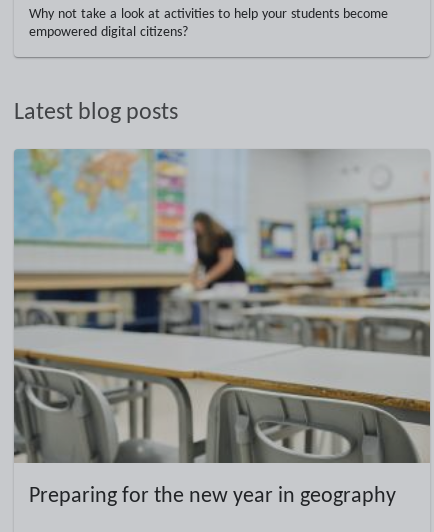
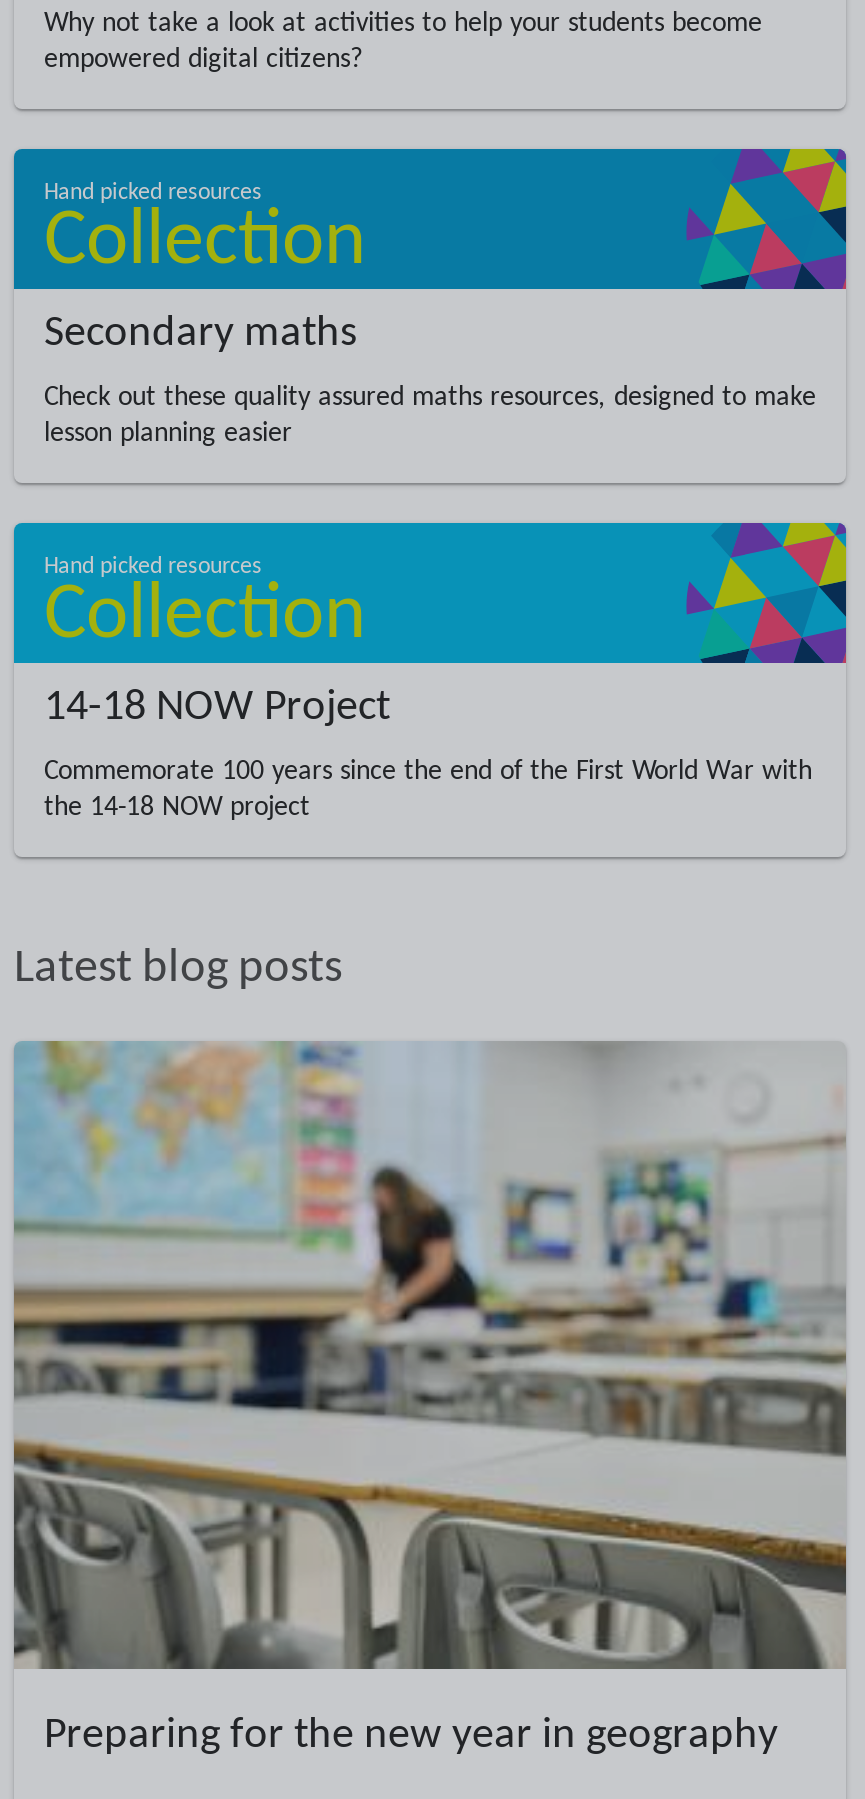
none -> [12,147,848,449] [image] | Secondary maths | Check out these quality assured maths resources, designed to make | lesson planning easier
none -> [12,521,848,823] [image] | 14-18 NOW Project | Commemorate 100 years since the end of the First World War with | the 14-18 NOW project

